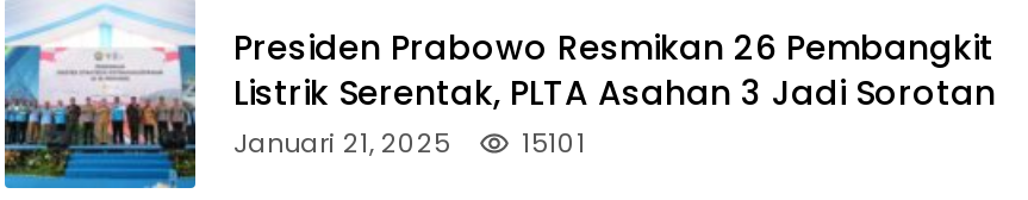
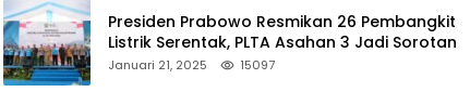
[233,124,586,162] Januari 21, 2025 15101 -> [108,56,275,74] Januari 21, 2025 15097

